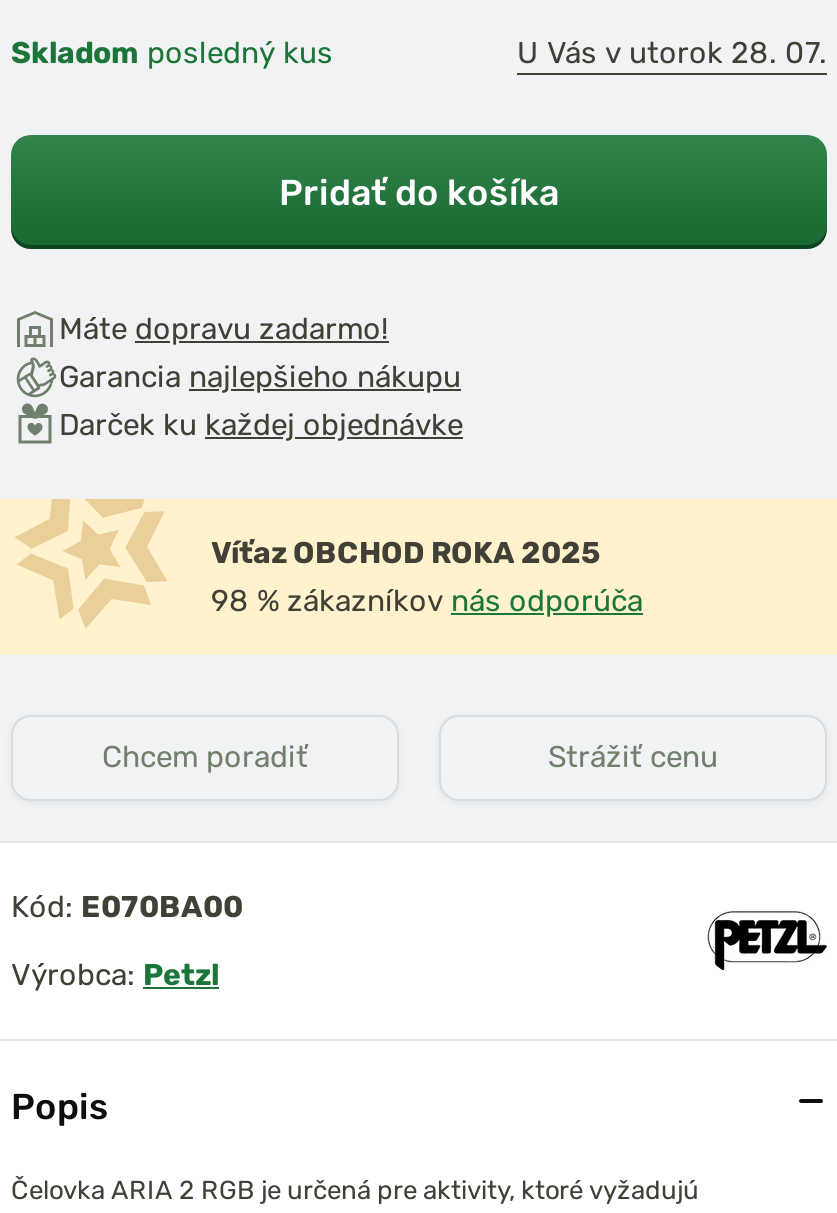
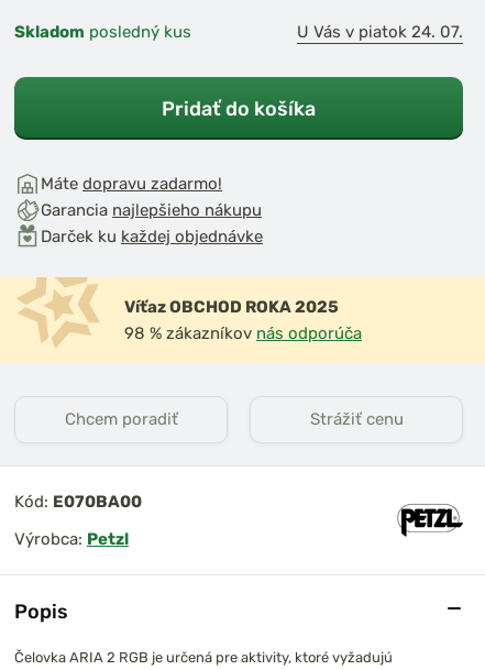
[517,35,827,71] U Vás v utorok 28. 07. -> [297,22,463,42] U Vás v piatok 24. 07.

